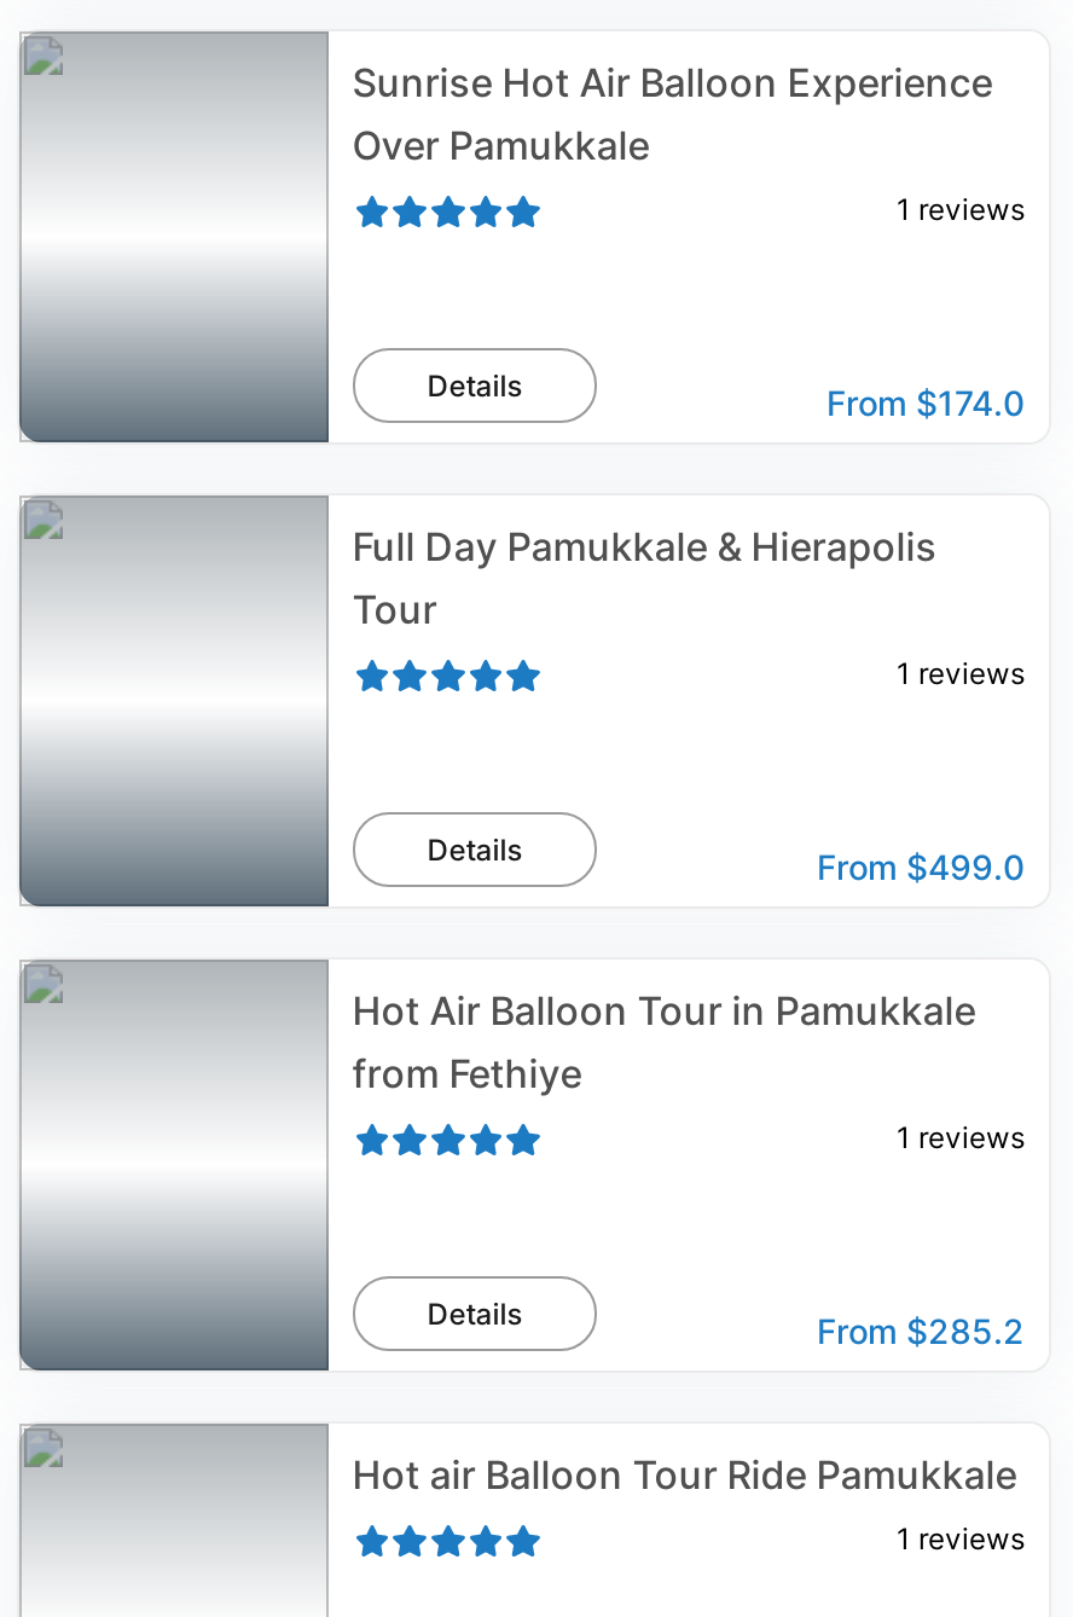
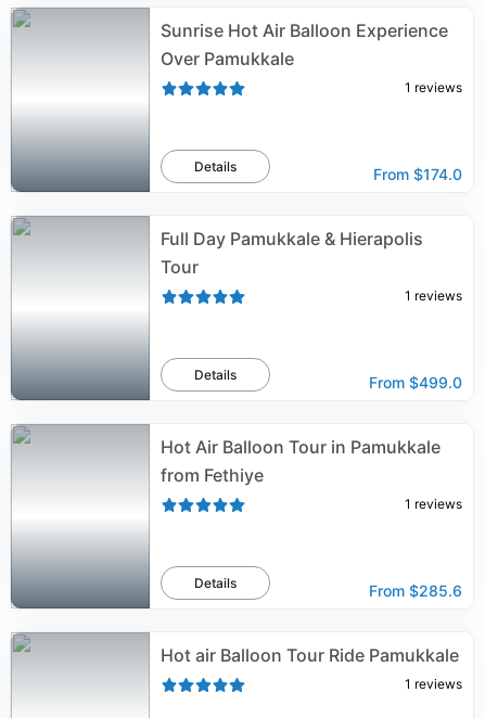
[817,1310,1025,1351] From $285.2 -> [369,581,462,600] From $285.6

